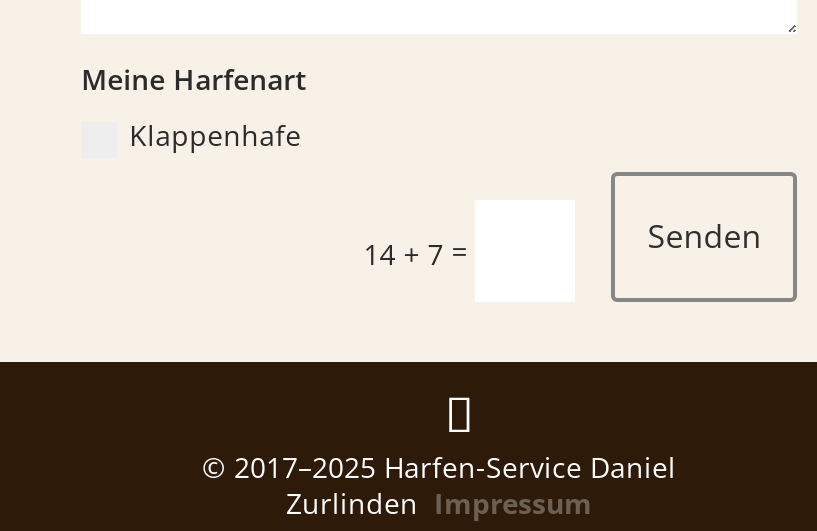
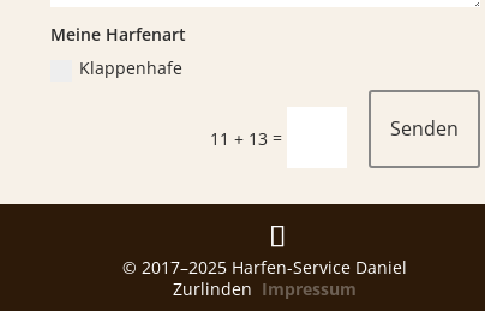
[363,231,475,272] 14 + 7 = -> [210,126,287,150] 11 + 13 =

